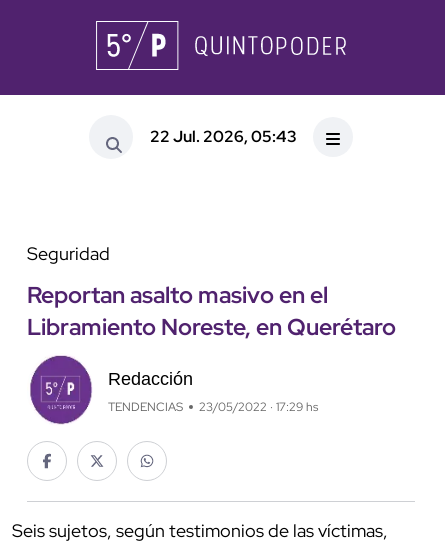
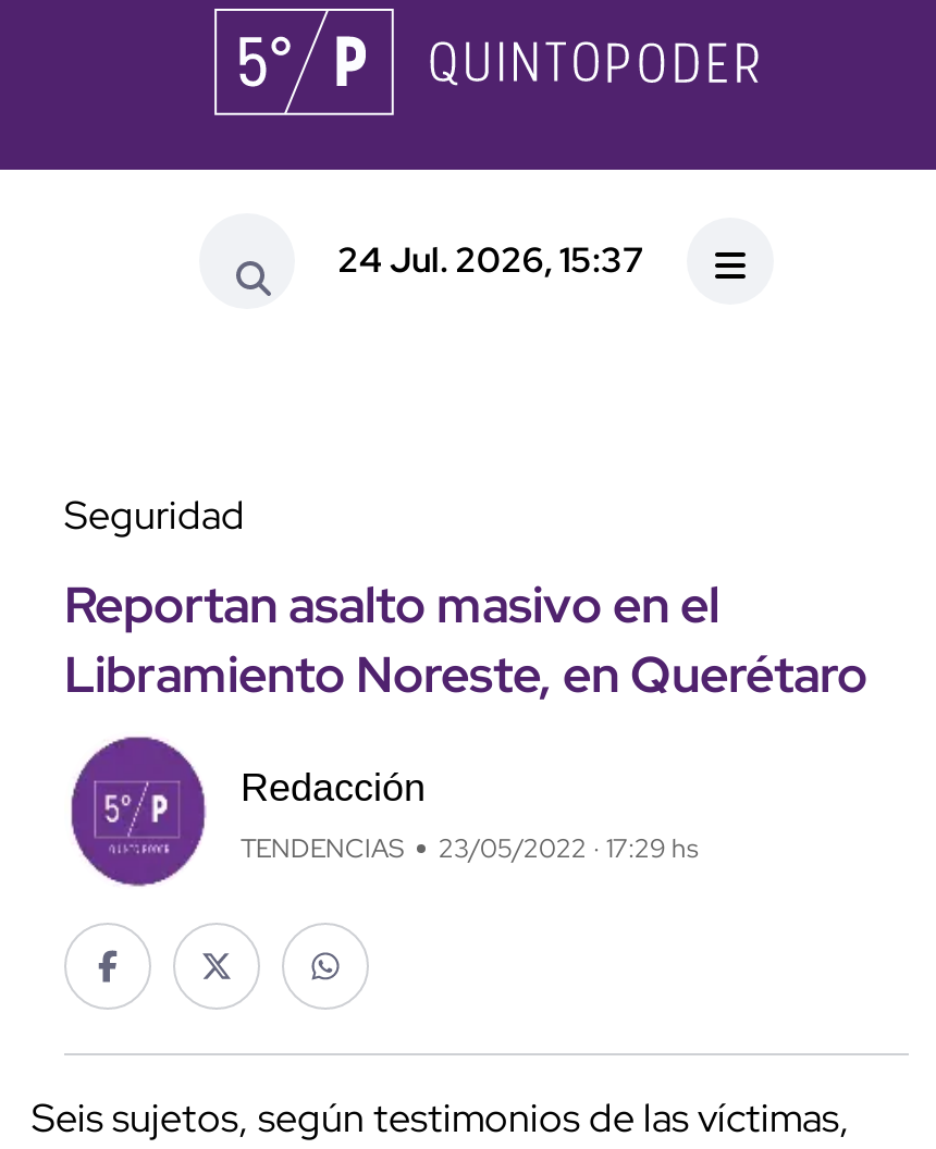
[149,126,296,147] 22 Jul. 2026, 05:43 -> [337,237,644,282] 24 Jul. 2026, 15:37

